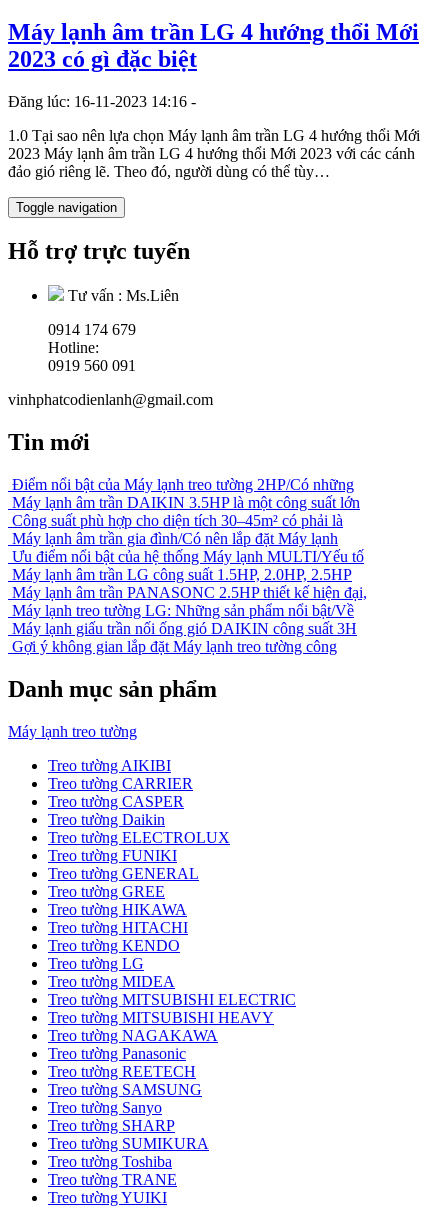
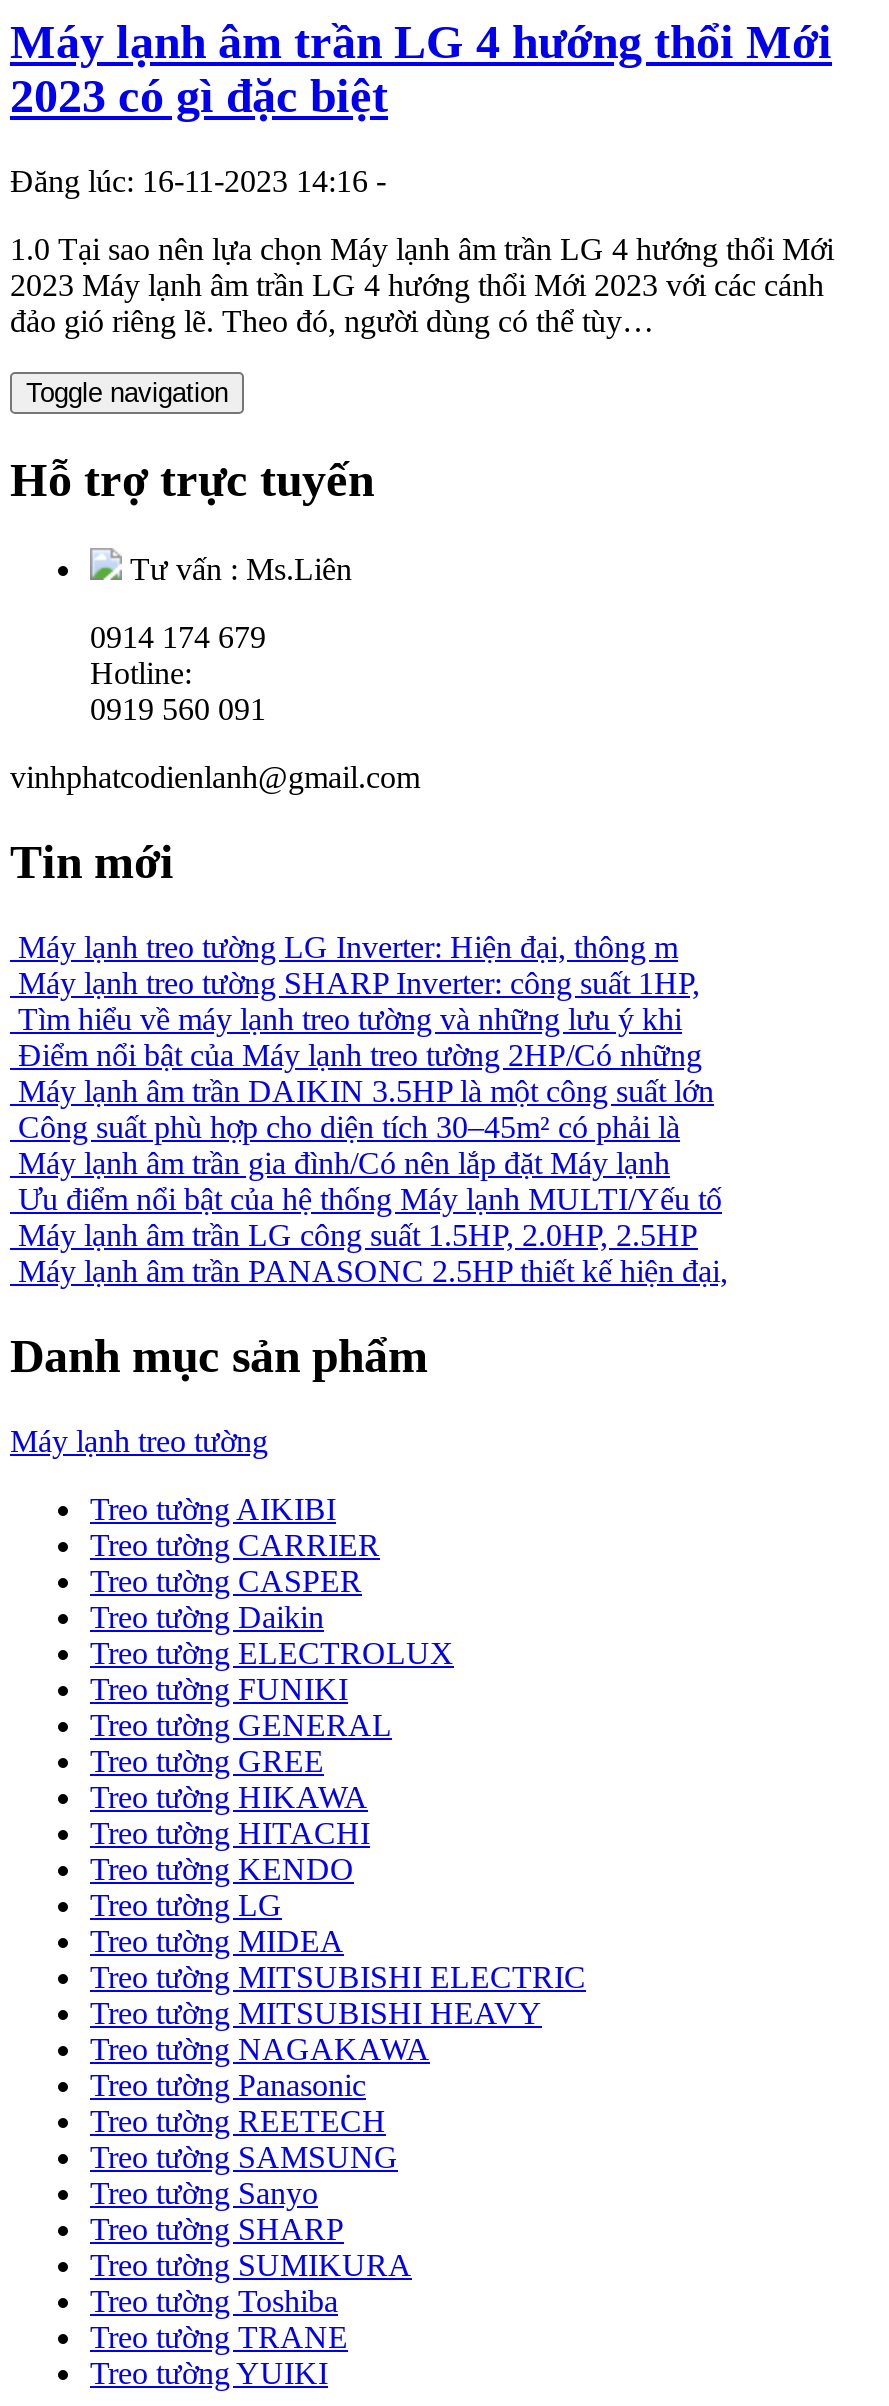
none -> [18,930,700,1036] Máy lạnh treo tường LG Inverter: Hiện đại, thông m | Máy lạnh treo tường SHARP Inverter: công suất 1HP, | Tìm hiểu về máy lạnh treo tường và những lưu ý khi
moved [12,476,367,601] -> [18,1038,728,1288]: Điểm nổi bật của Máy lạnh treo tường 2HP/Có những | Máy lạnh âm trần DAIKIN 3.5HP là một công suất lớn | Máy lạnh âm trần gia đình/Có nên lắp đặt Máy lạnh | Ưu điểm nổi bật của hệ thống Máy lạnh MULTI/Yếu tố | Máy lạnh âm trần LG công suất 1.5HP, 2.0HP, 2.5HP | Máy lạnh âm trần PANASONC 2.5HP thiết kế hiện đại,
[12,602,357,655] Máy lạnh treo tường LG: Những sản phẩm nổi bật/Về | Máy lạnh giấu trần nối ống gió DAIKIN công suất 3H | Gợi ý không gian lắp đặt Máy lạnh treo tường công -> none

